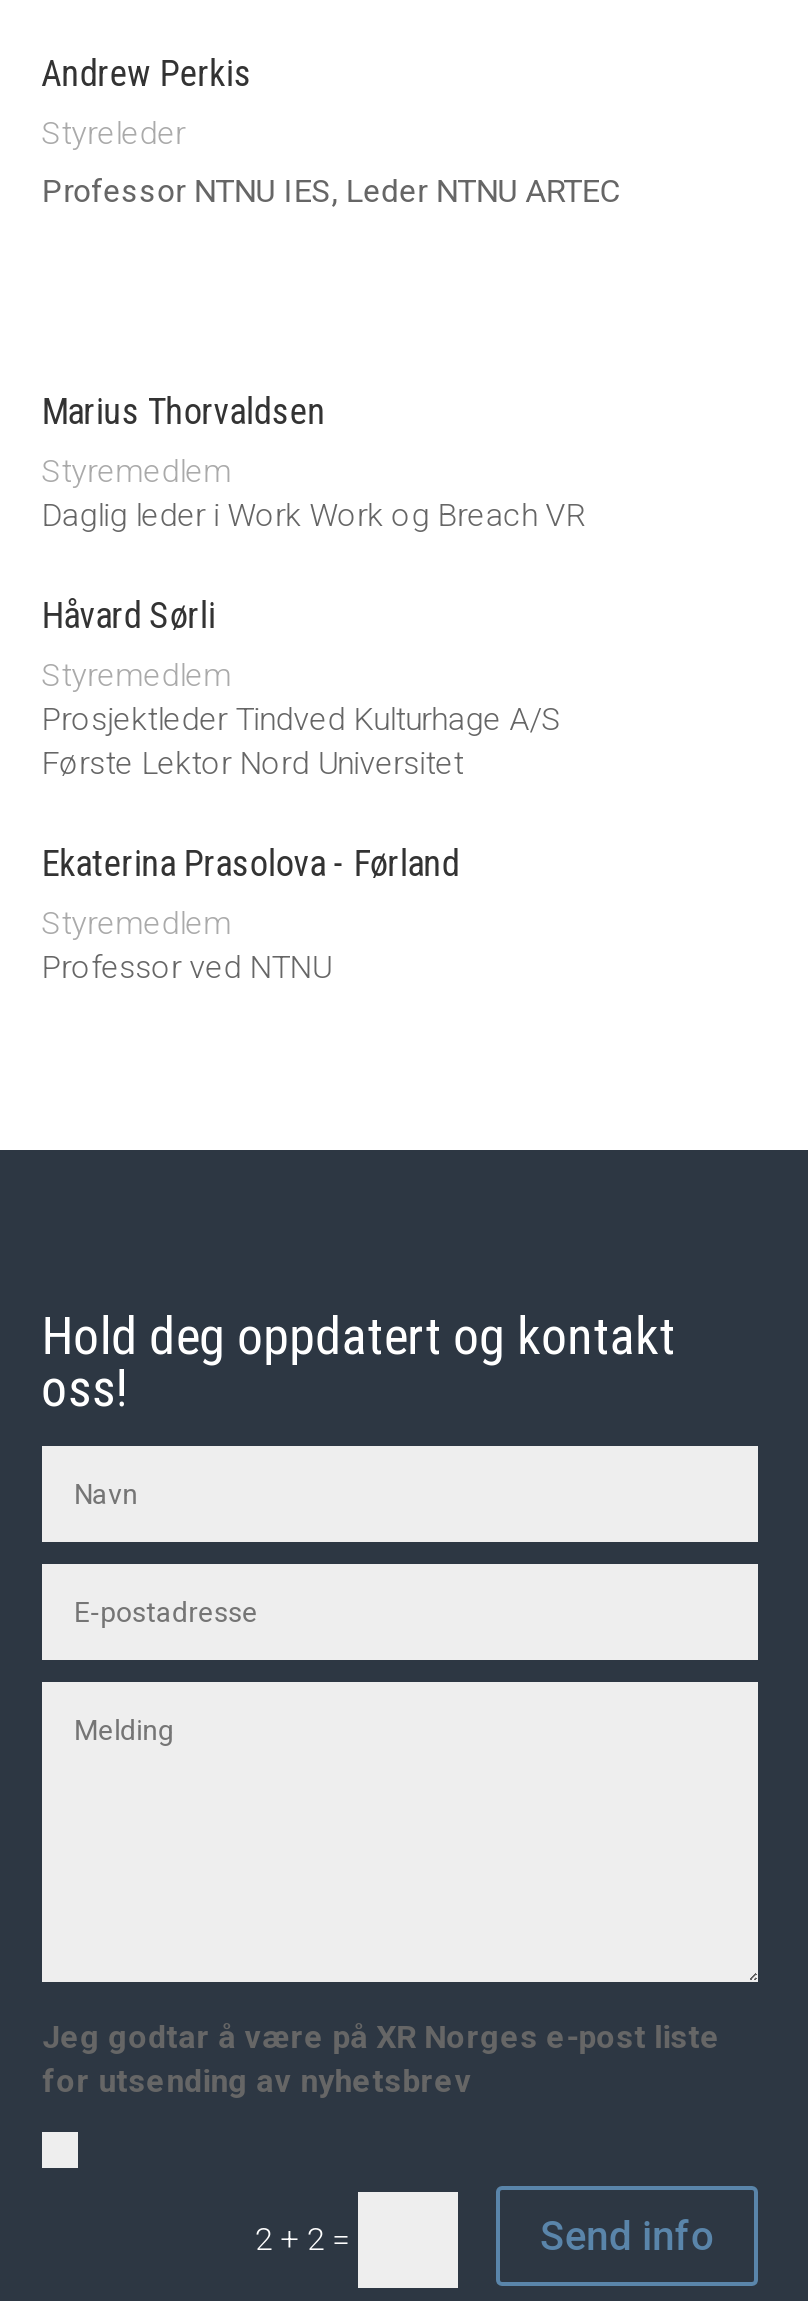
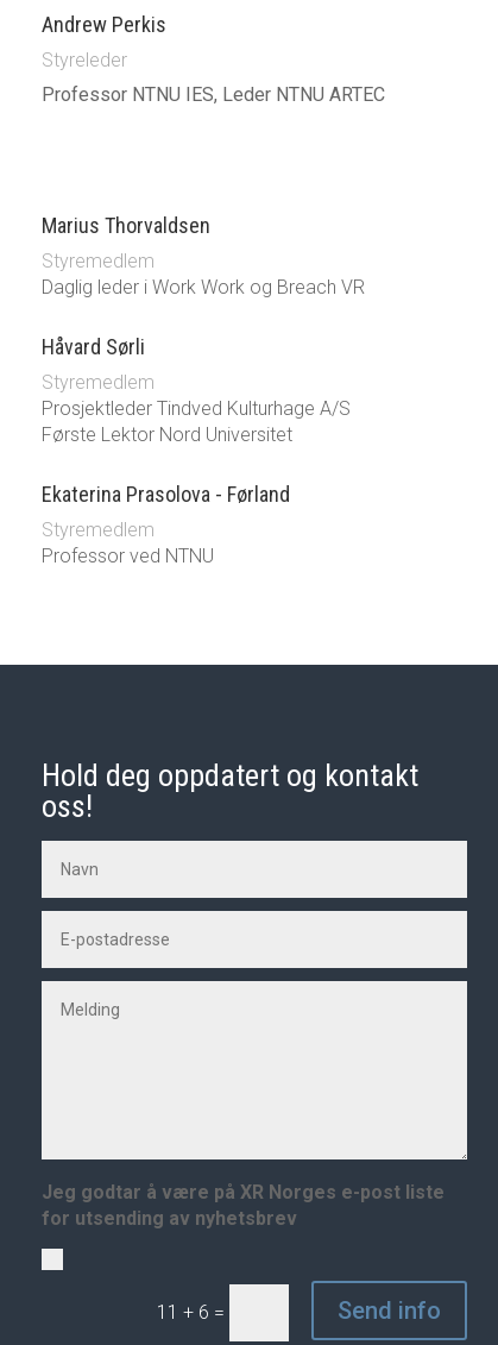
[254,2220,358,2258] 2 + 2 = -> [157,1301,230,1323] 11 + 6 =

